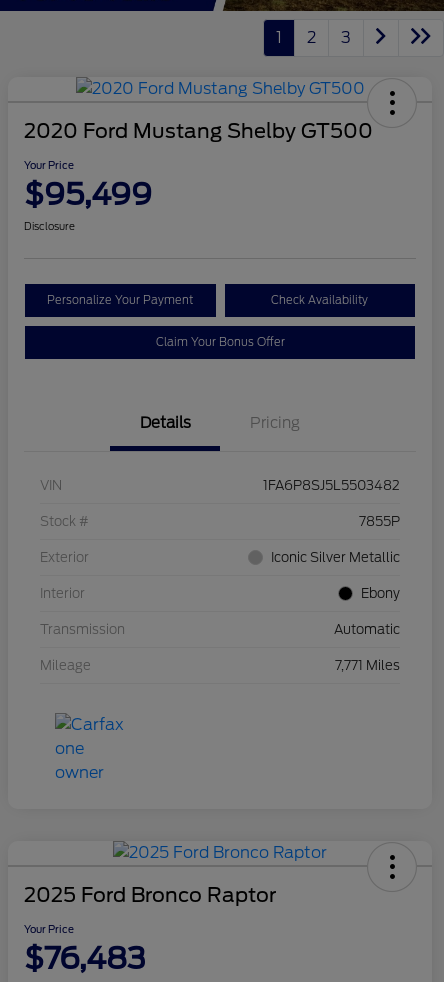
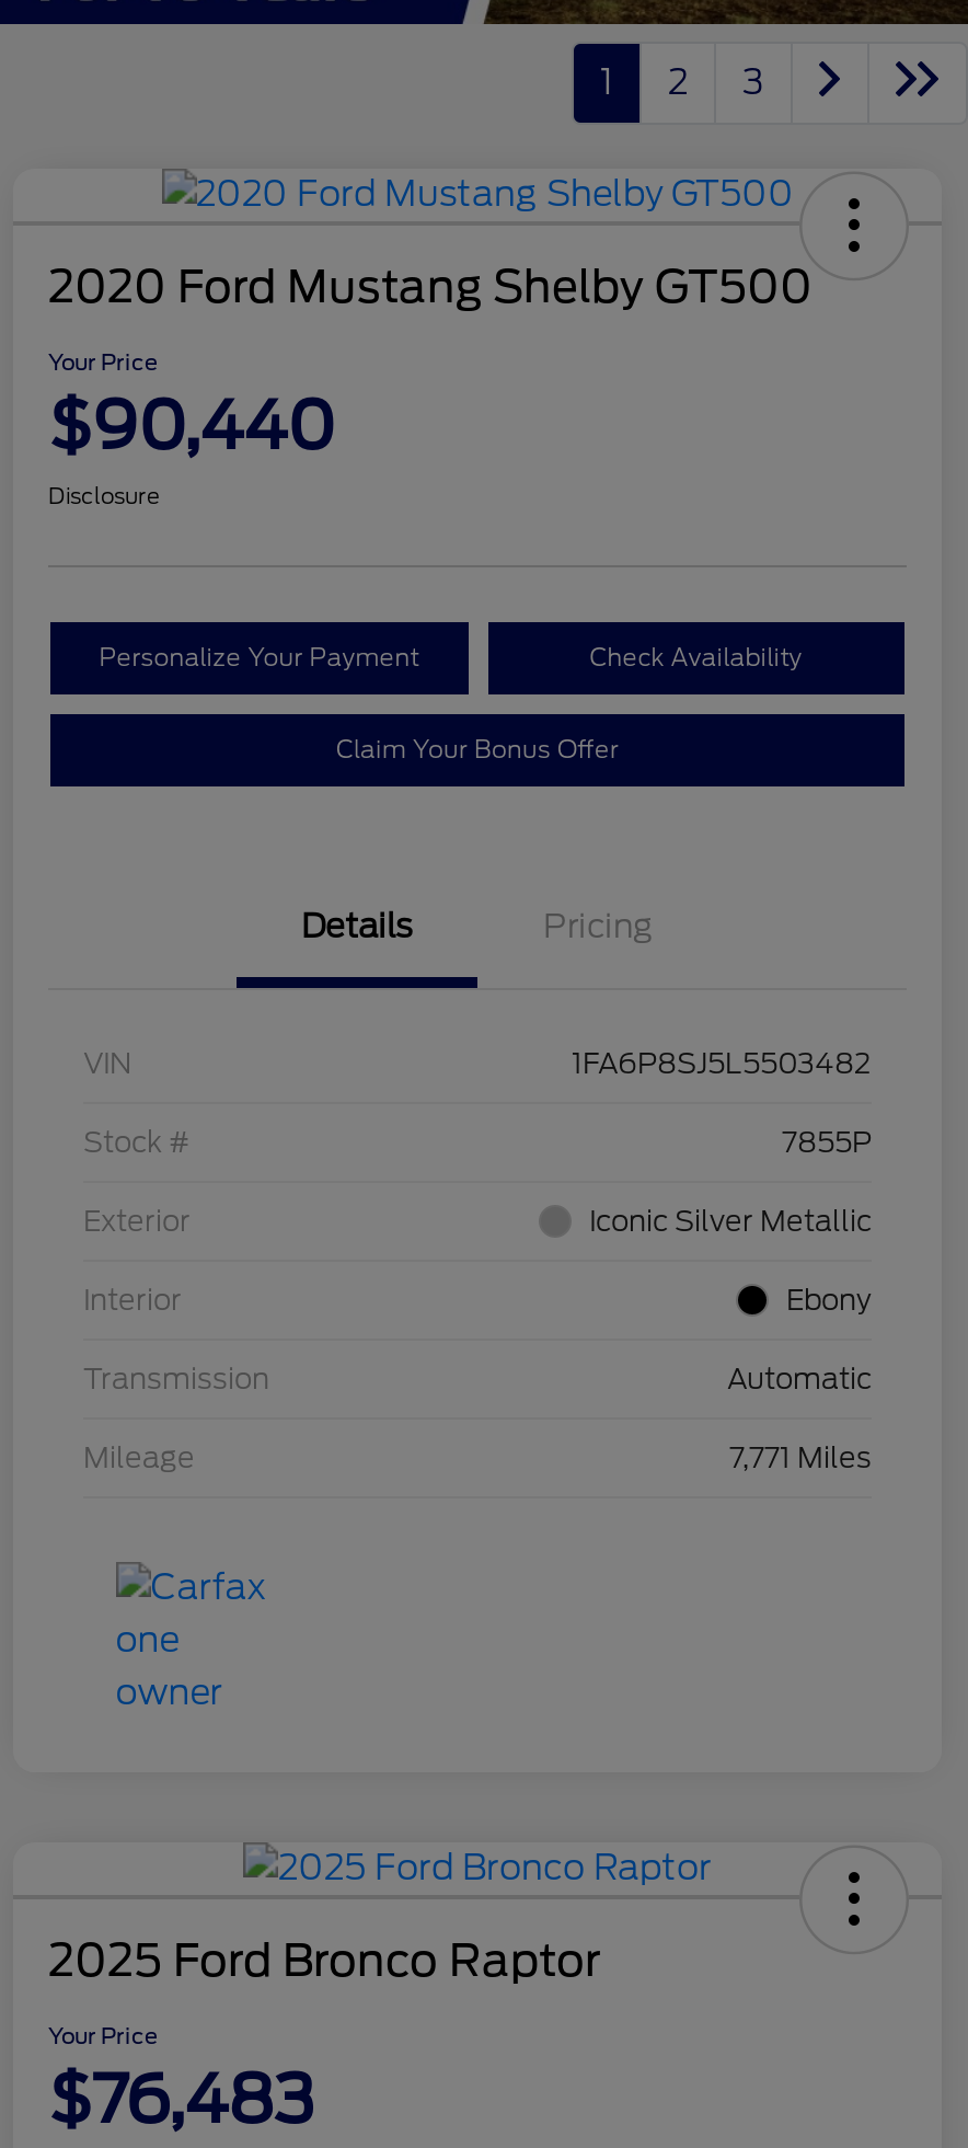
[24,176,152,212] $95,499 -> [48,385,335,464] $90,440

